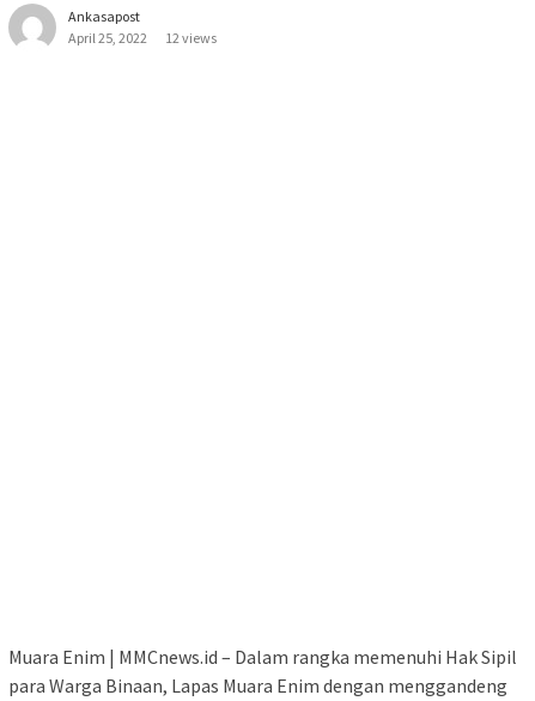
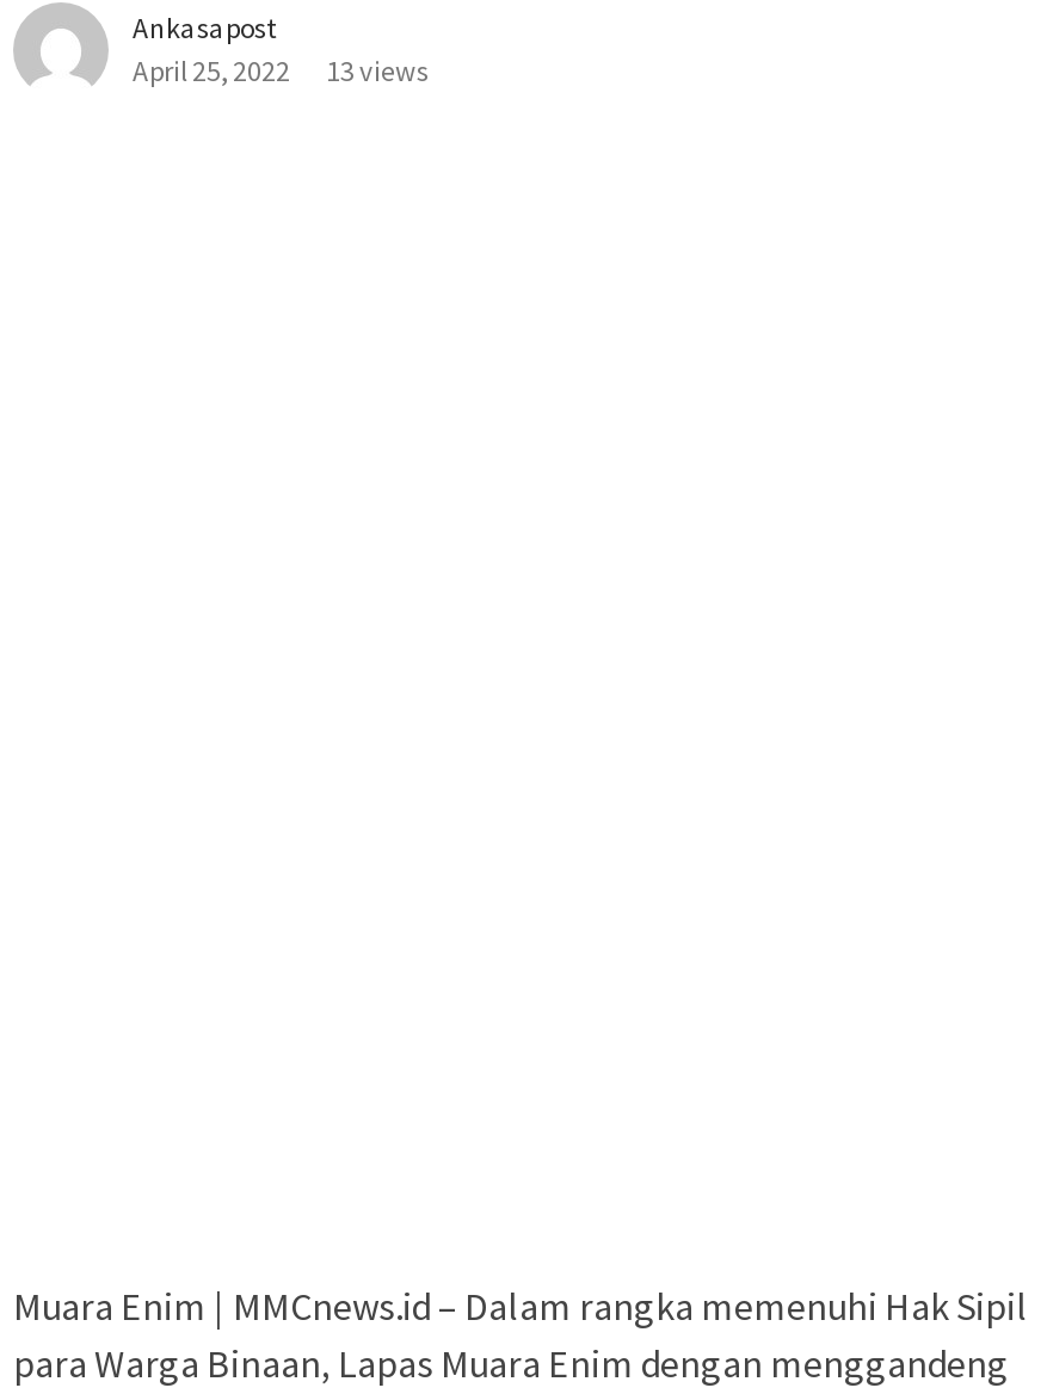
[68,29,217,47] April 25, 2022 12 views -> [133,53,429,89] April 25, 2022 13 views

